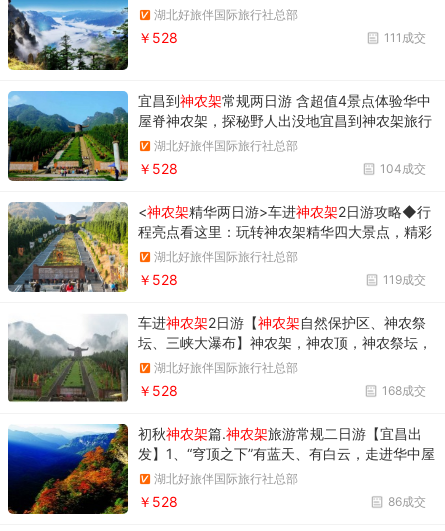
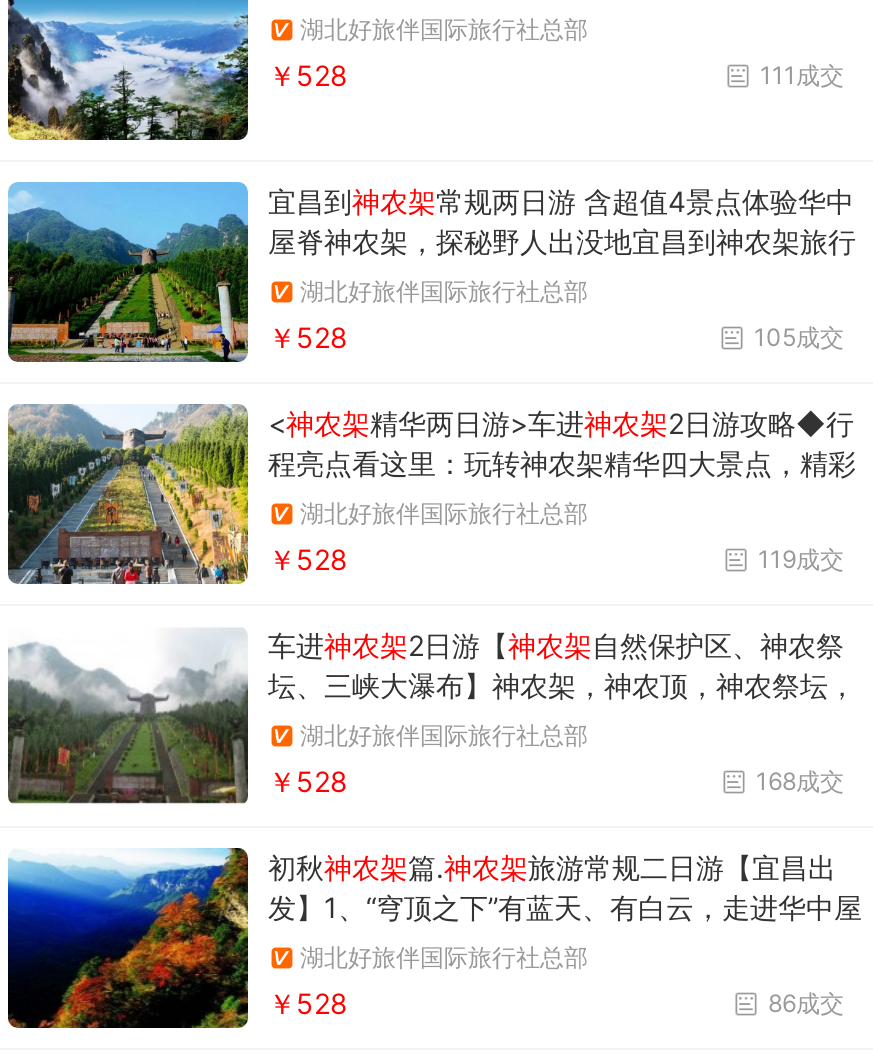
[380,161,426,176] 104成交 -> [754,322,844,352] 105成交

